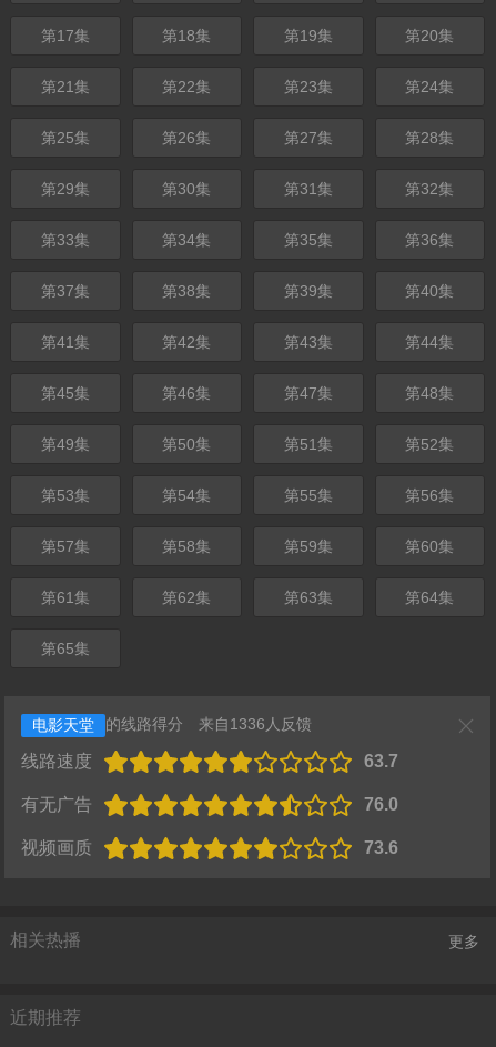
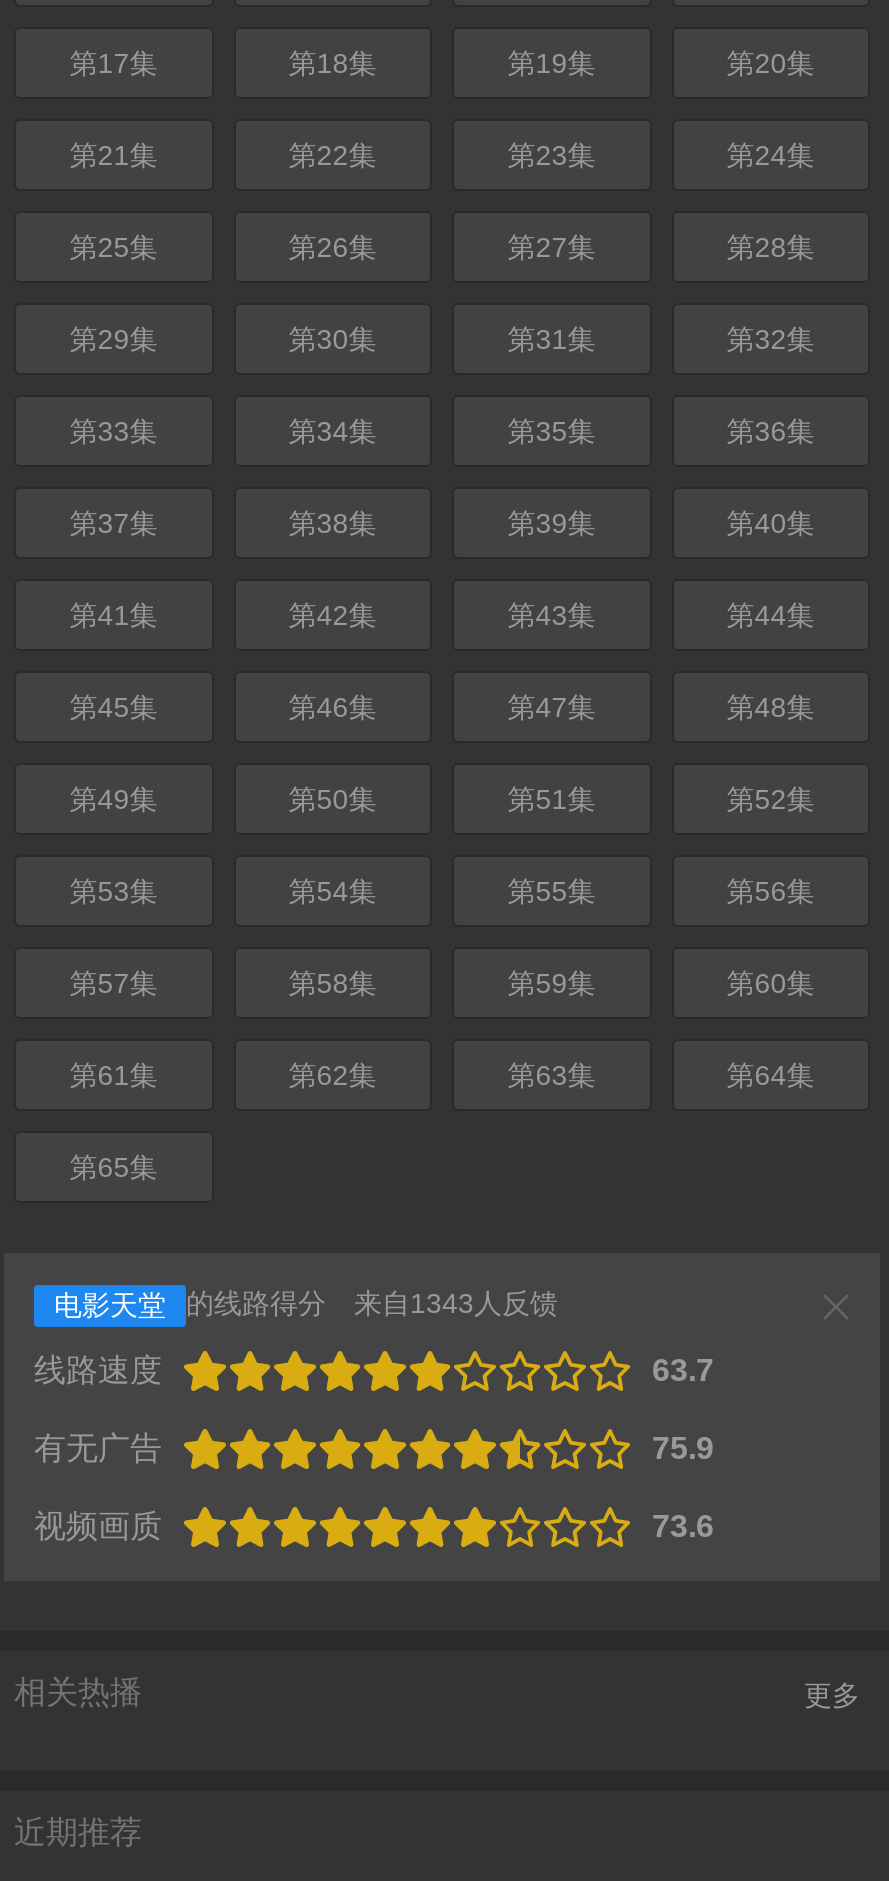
[32,715,312,734] 电影天堂 的线路得分 来自1336人反馈 -> [54,1288,558,1321] 电影天堂 的线路得分 来自1343人反馈
[364,795,398,814] 76.0 -> [652,1431,714,1465] 75.9

